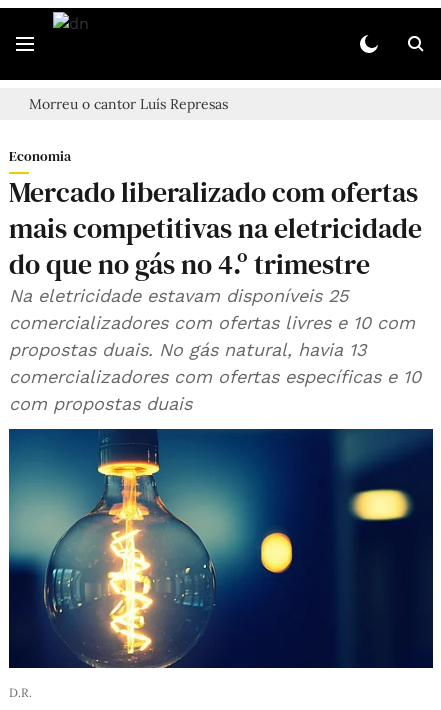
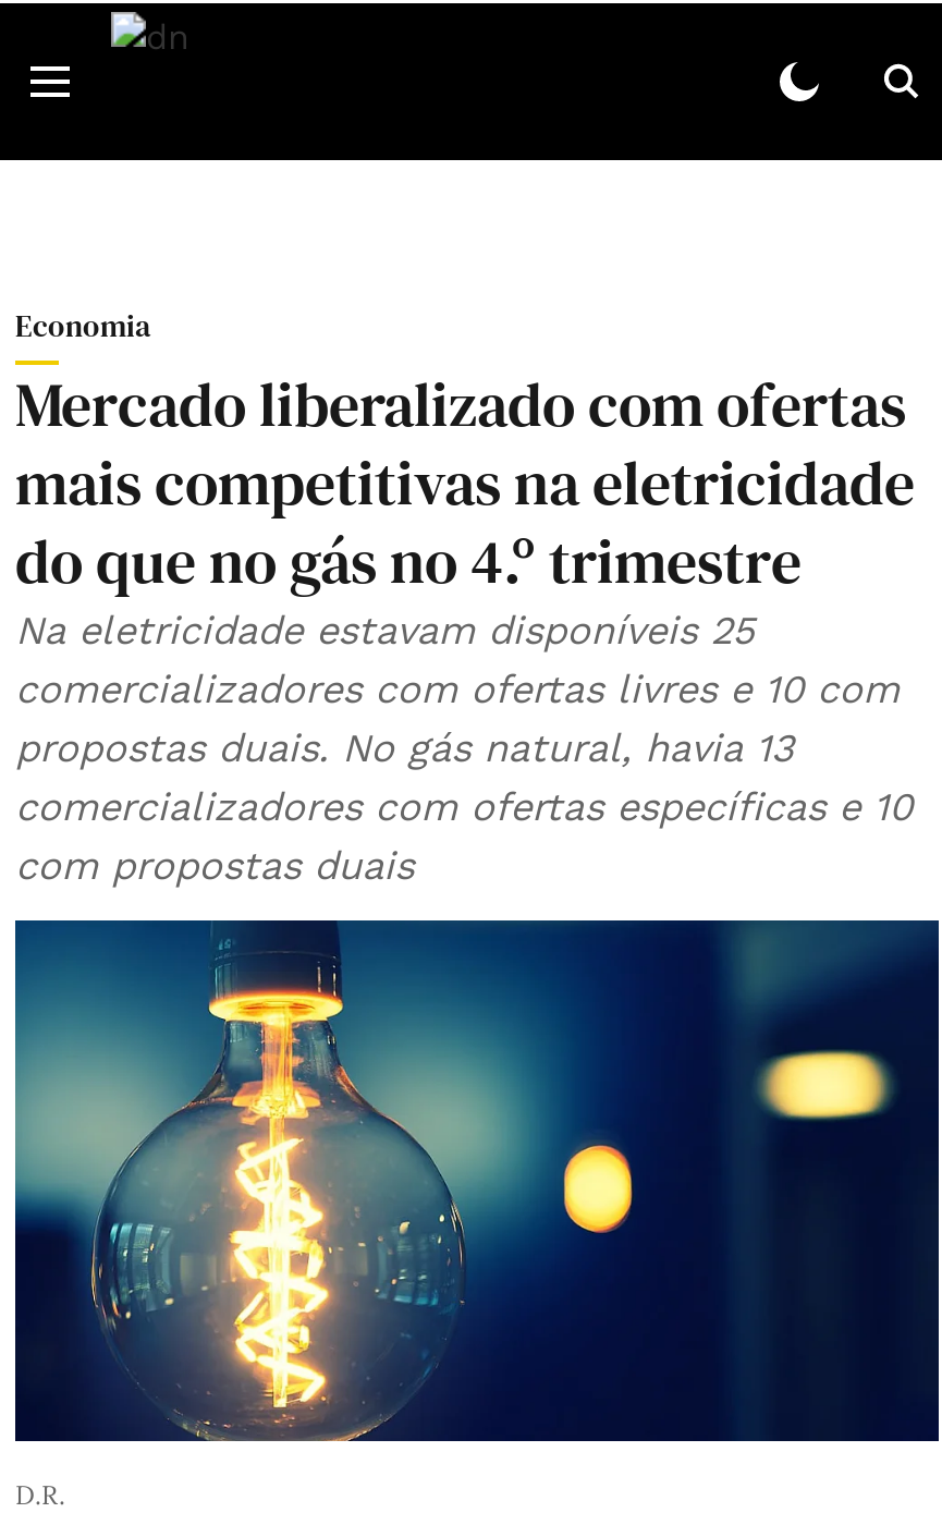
[29,94,228,112] Morreu o cantor Luís Represas -> none

